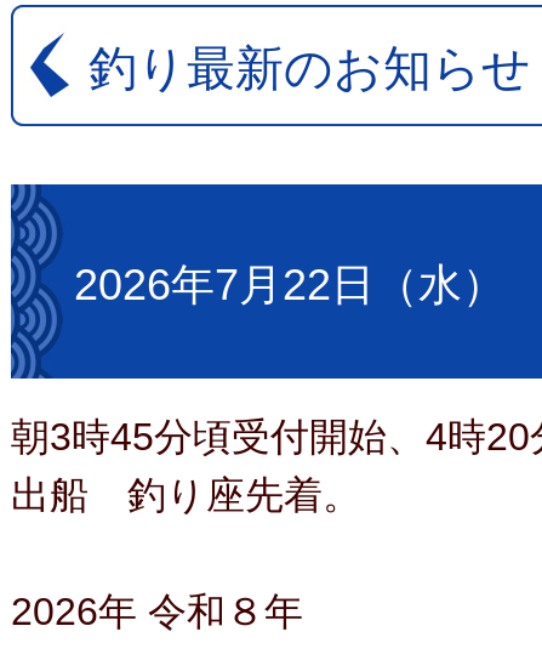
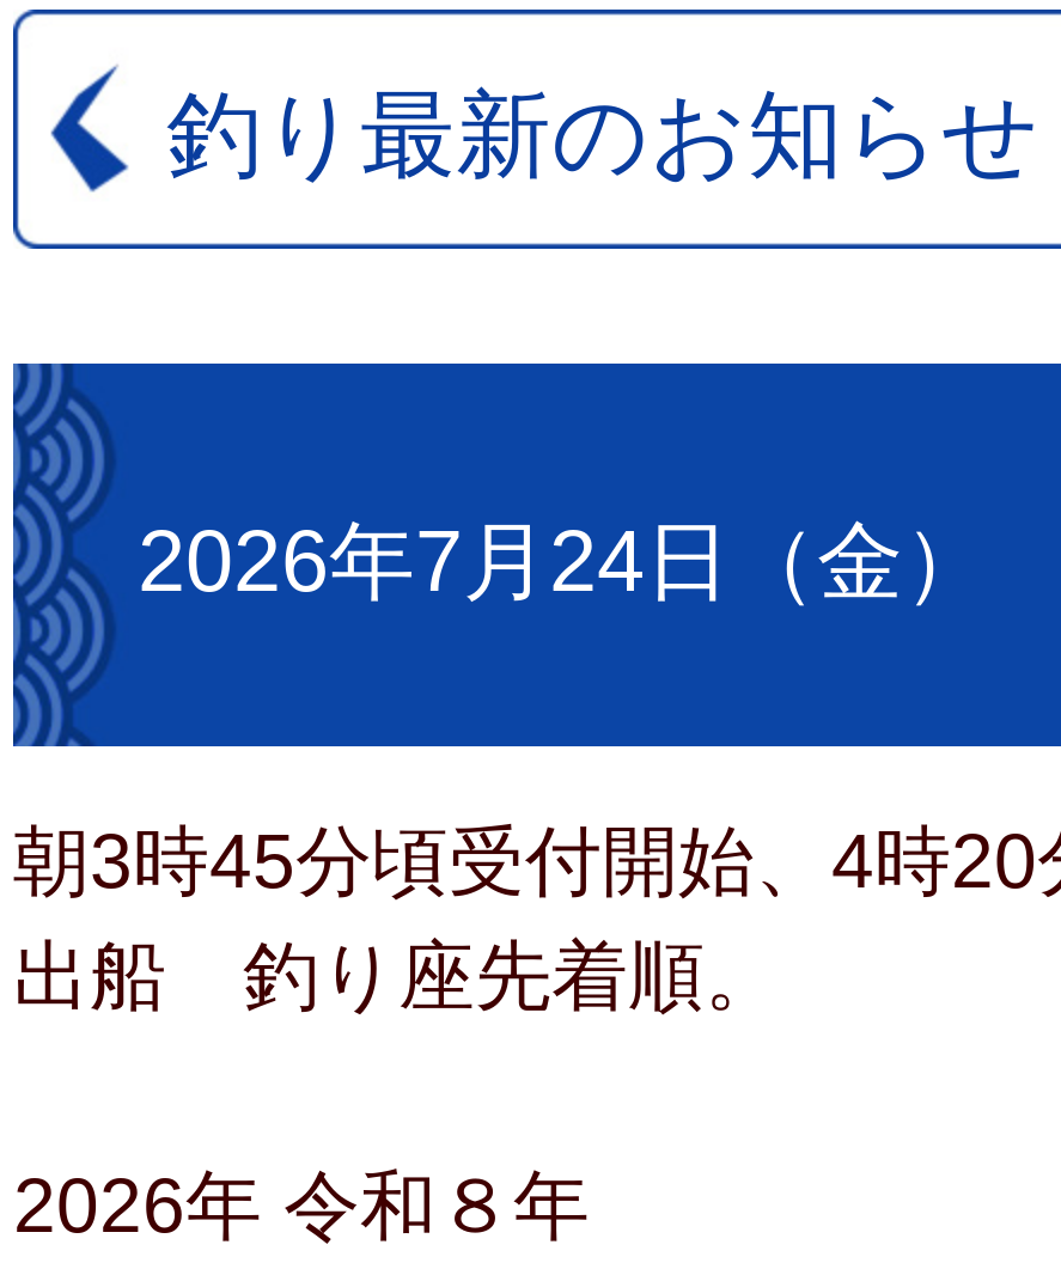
[74,260,506,309] 2026年7月22日（水） -> [138,512,989,610] 2026年7月24日（金）
[11,473,361,517] 出船 釣り座先着。 -> [13,933,781,1019] 出船 釣り座先着順。

